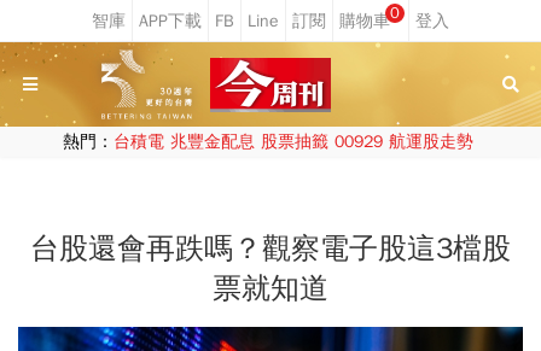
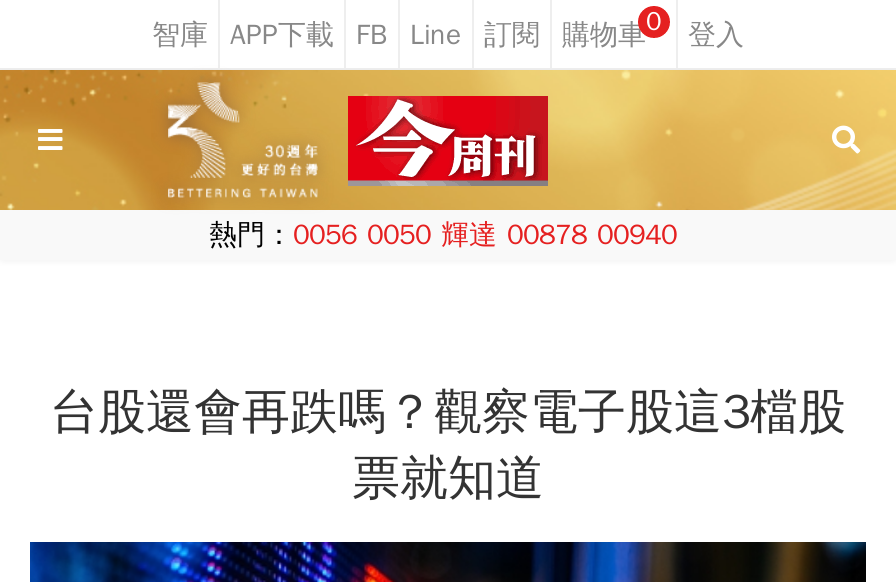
[62,131,473,152] 熱門：台積電 兆豐金配息 股票抽籤 00929 航運股走勢 -> [209,218,677,252] 熱門：0056 0050 輝達 00878 00940

